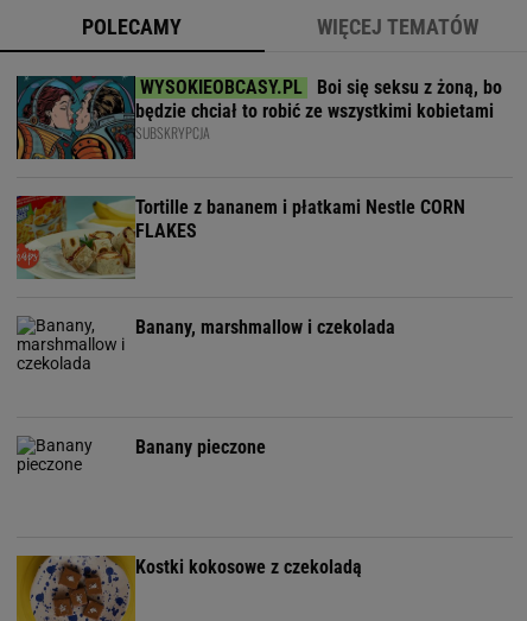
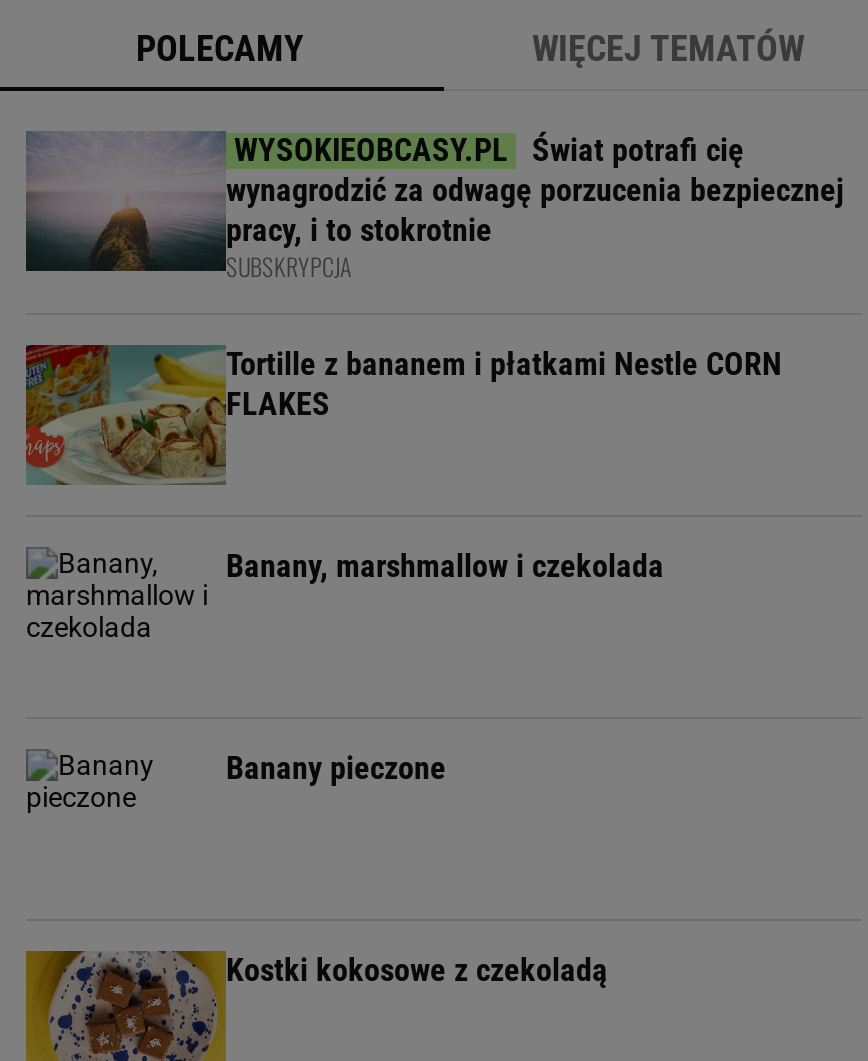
[15,75,502,160] [image] | Boi się seksu z żoną, bo | będzie chciał to robić ze wszystkimi kobietami -> [24,131,844,283] [image] | Świat potrafi cię | wynagrodzić za odwagę porzucenia bezpiecznej | pracy, i to stokrotnie

